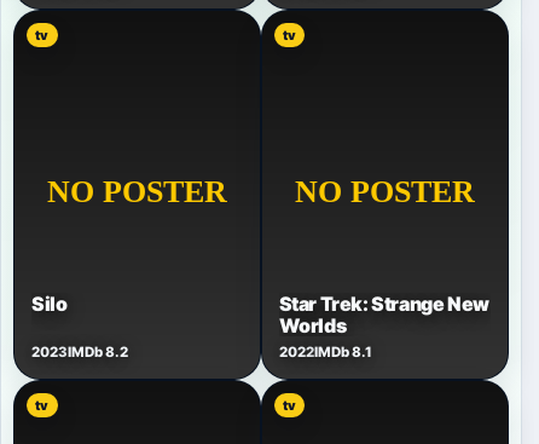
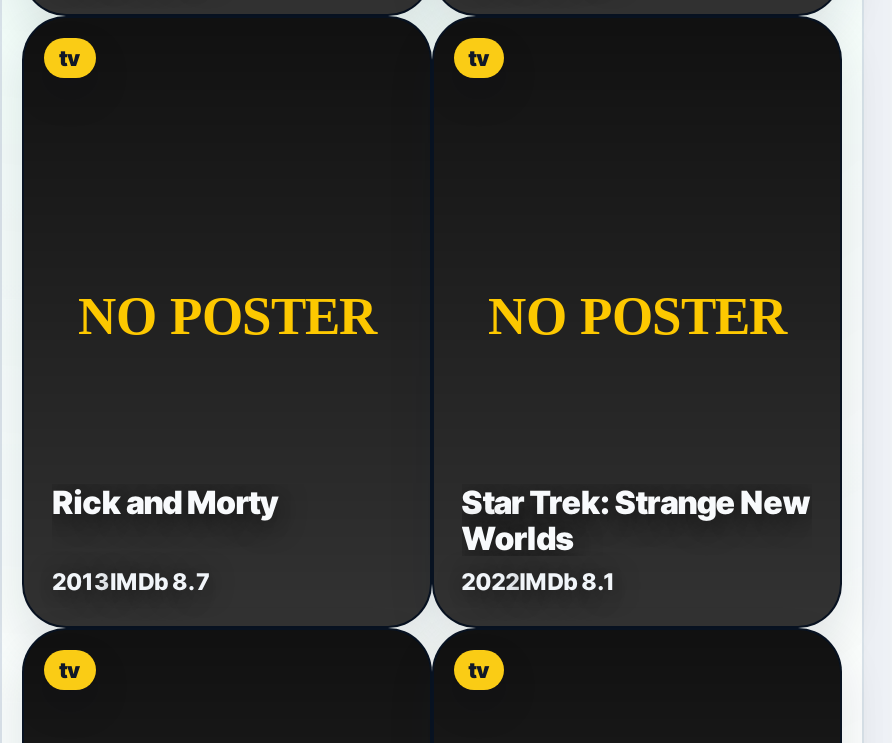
[31,292,67,316] Silo -> [52,482,279,522] Rick and Morty
[31,344,128,361] 2023IMDb 8.2 -> [52,568,210,596] 2013IMDb 8.7

